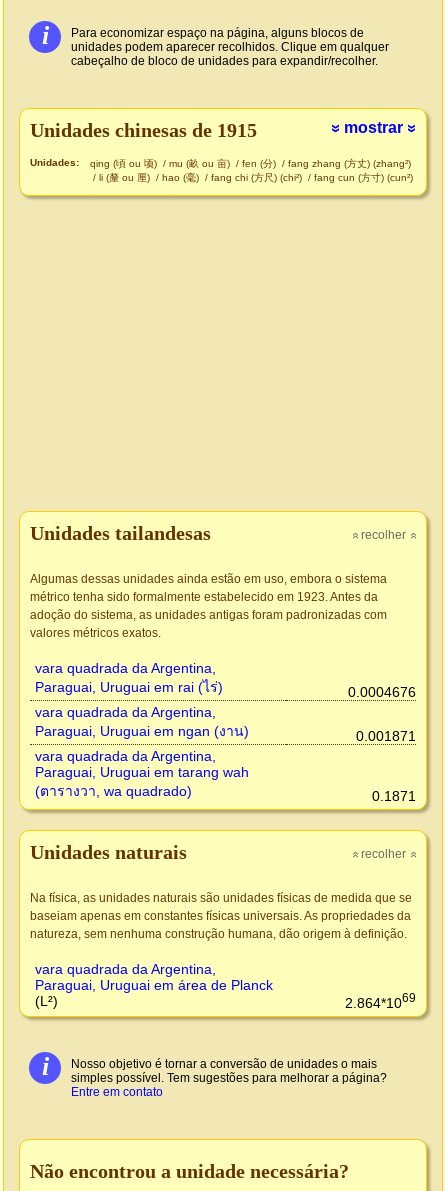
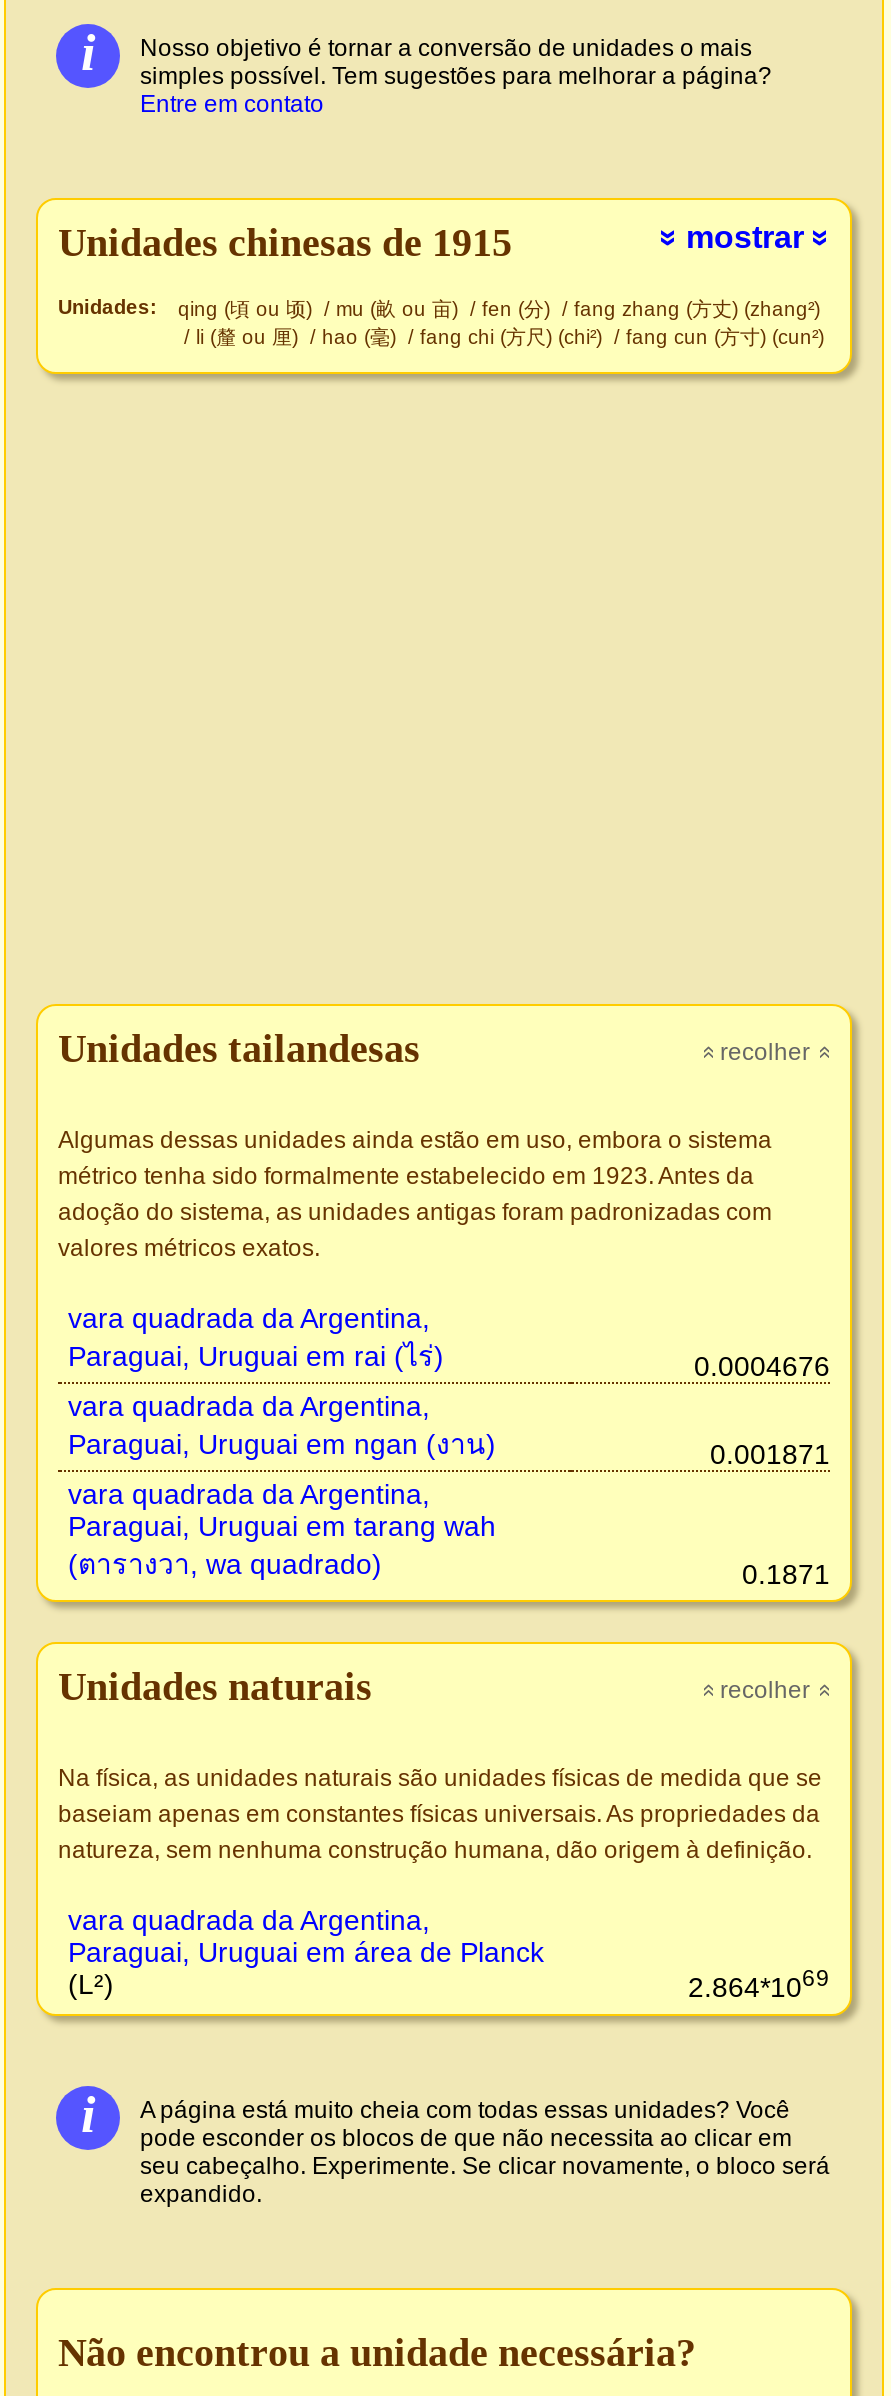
[71,26,389,68] Para economizar espaço na página, alguns blocos de | unidades podem aparecer recolhidos. Clique em qualquer | cabeçalho de bloco de unidades para expandir/recolher. -> none
moved [71,1057,387,1099] -> [140,34,772,118]: Nosso objetivo é tornar a conversão de unidades o mais | simples possível. Tem sugestões para melhorar a página? | Entre em contato
none -> [140,2096,830,2208] A página está muito cheia com todas essas unidades? Você | pode esconder os blocos de que não necessita ao clicar em | seu cabeçalho. Experimente. Se clicar novamente, o bloco será | expandido.

